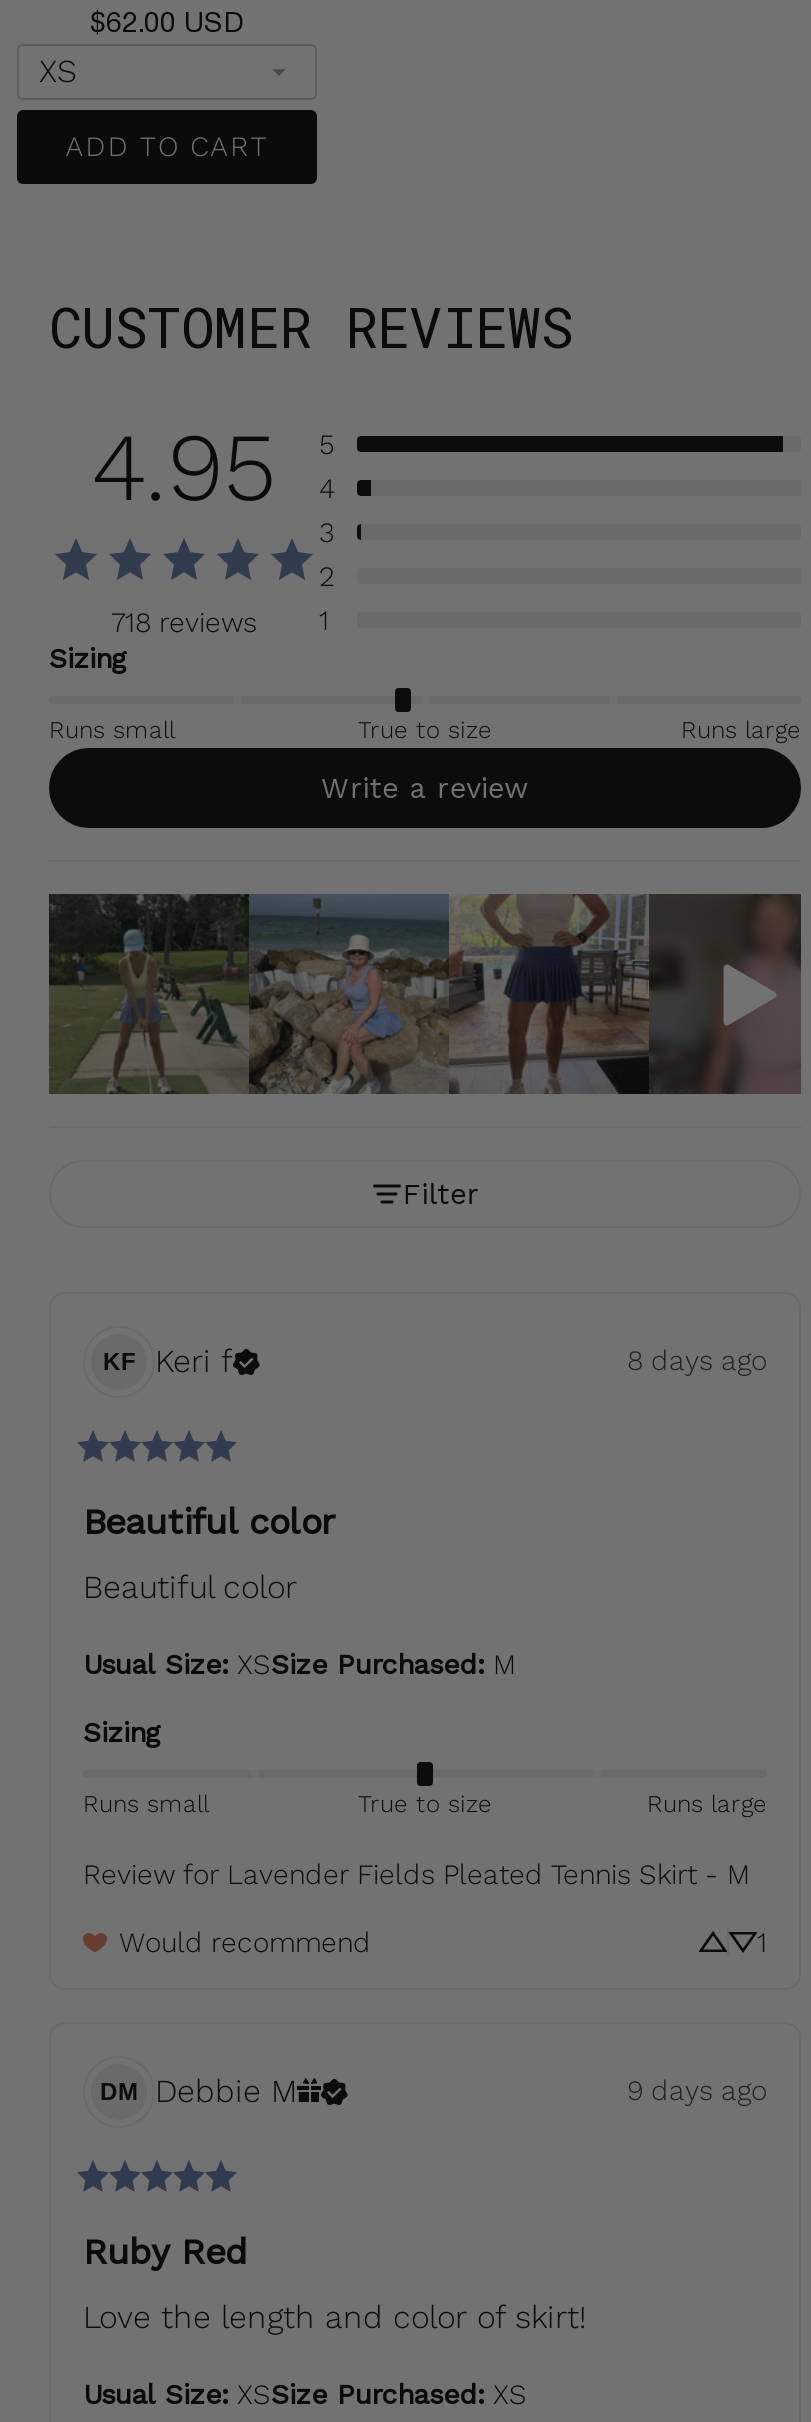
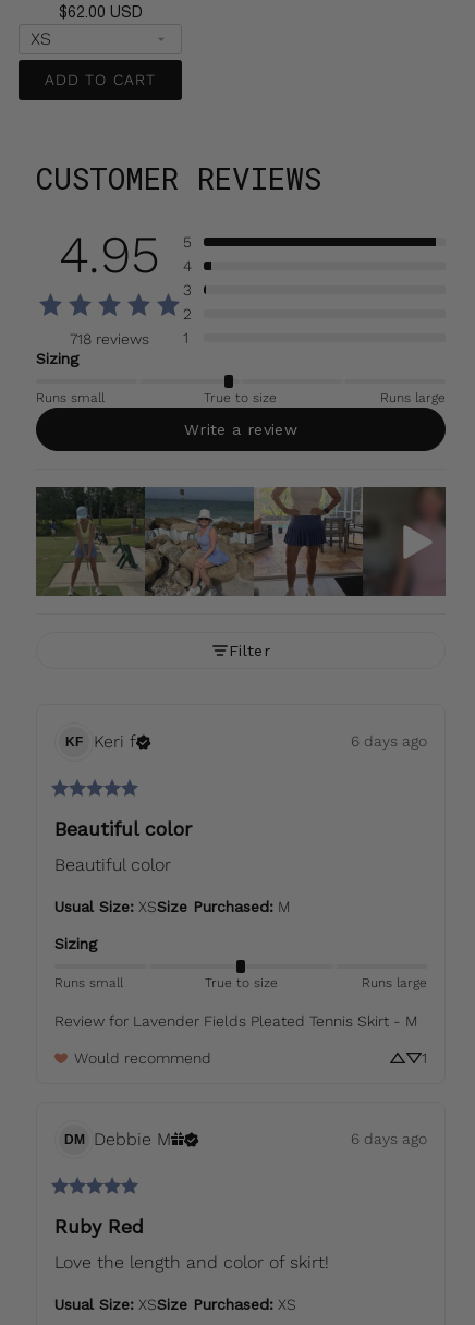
[627,1344,767,1376] 8 days ago -> [351,732,427,750] 6 days ago
[627,2074,767,2106] 9 days ago -> [351,1130,427,1148] 6 days ago

